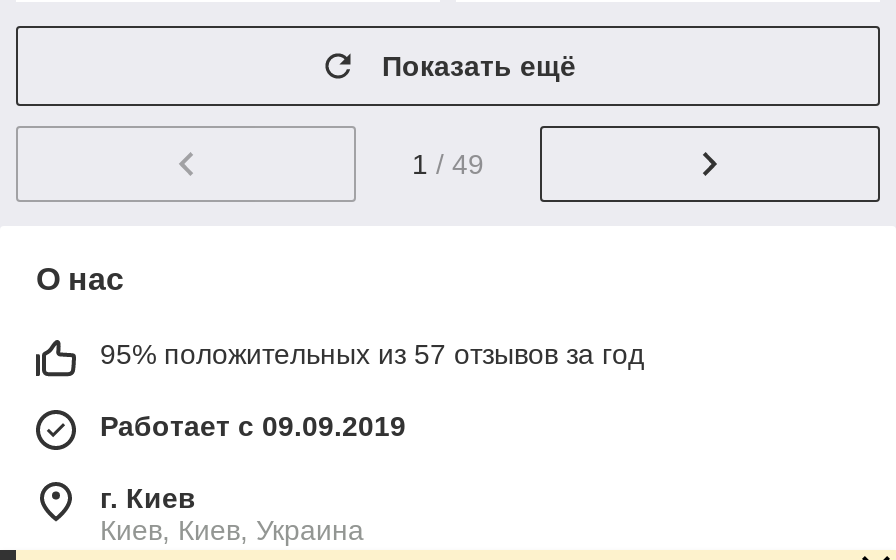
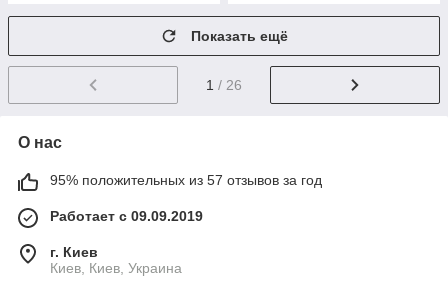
[412,149,484,181] 1 / 49 -> [206,77,242,93] 1 / 26

